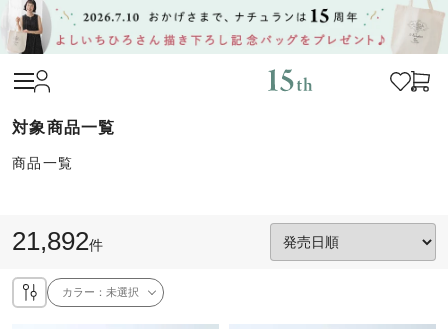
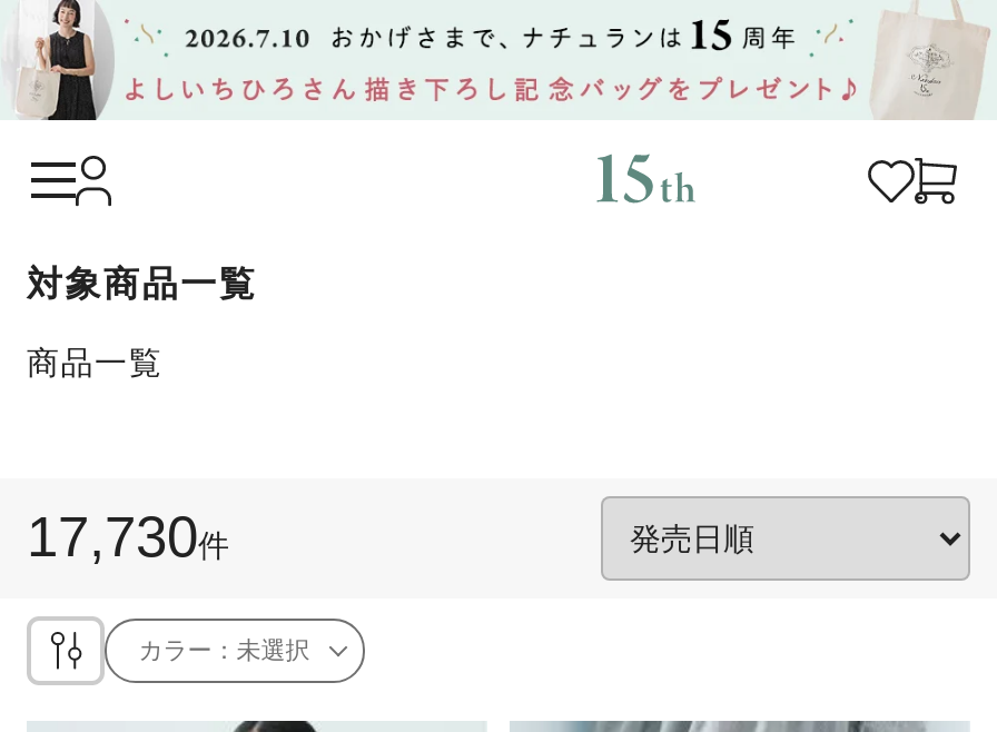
[12,227,103,255] 21,892件 -> [27,506,229,568] 17,730件

